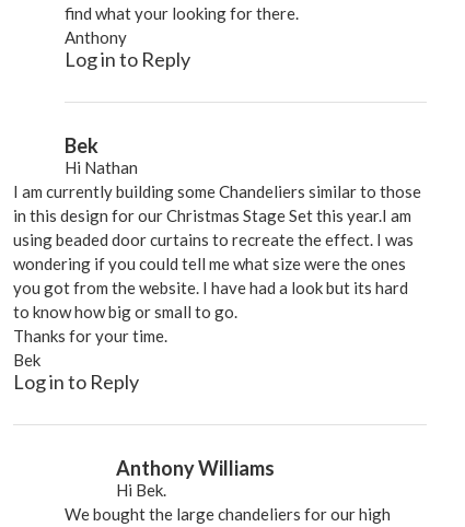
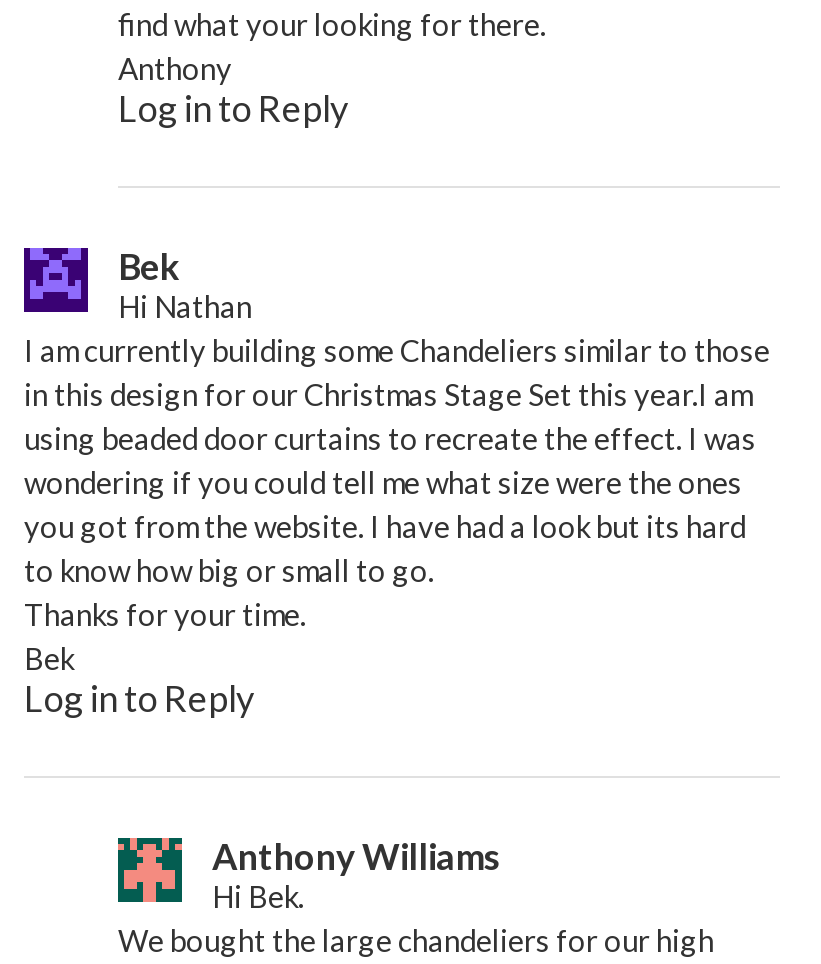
none -> [22,246,90,314] [image]
none -> [116,836,184,904] [image]

